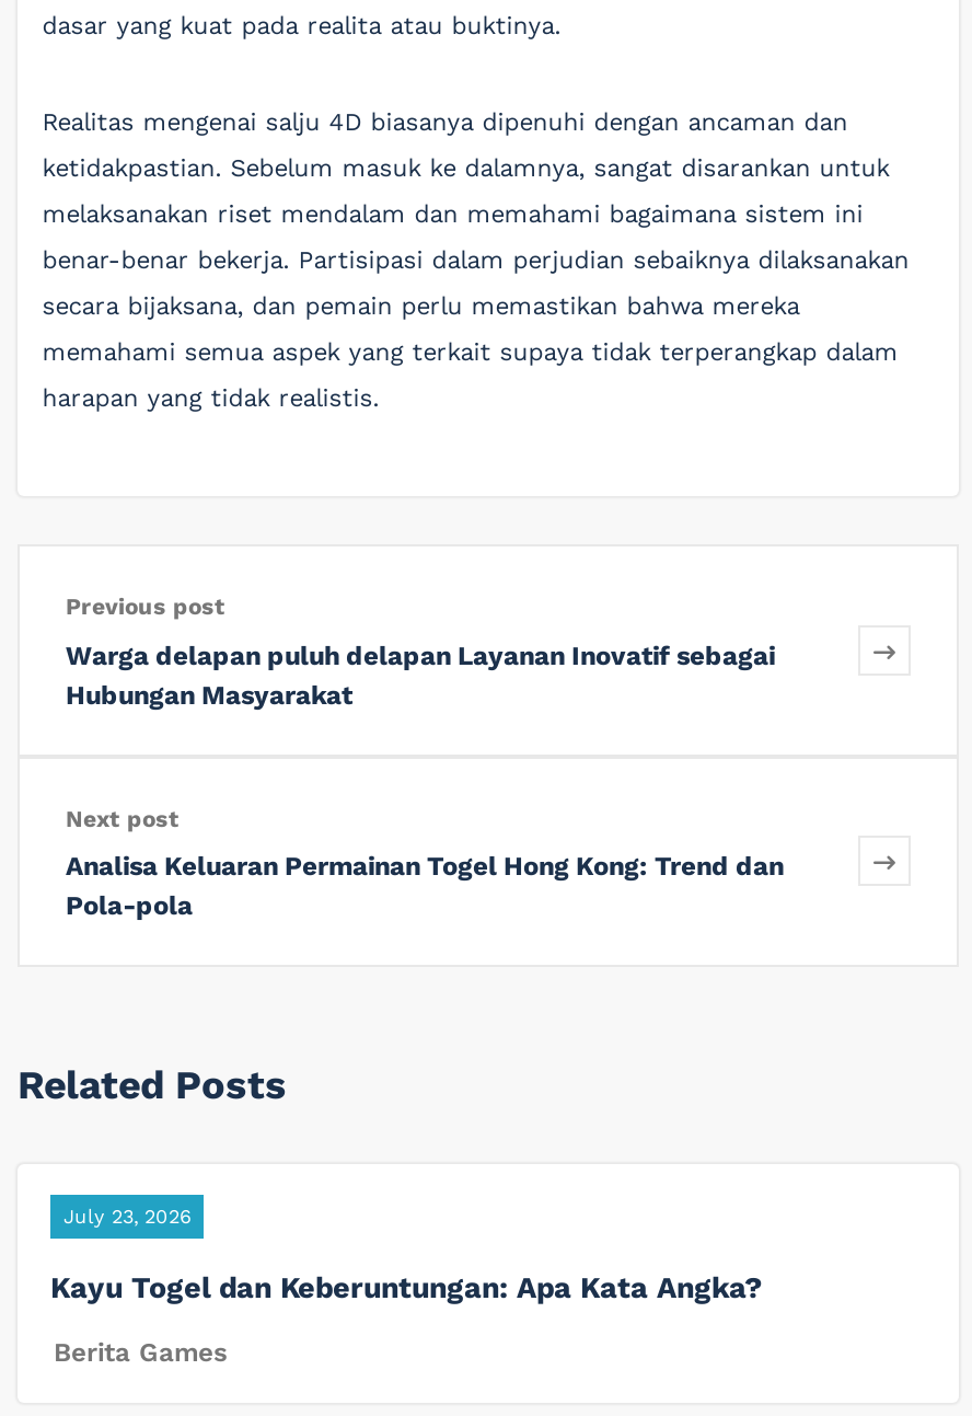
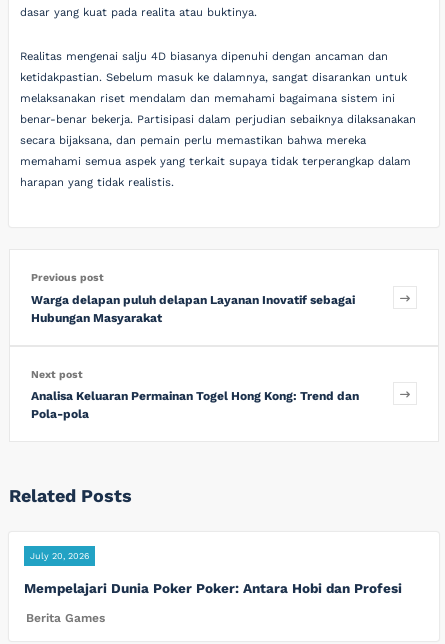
[63,1205,190,1227] July 23, 2026 -> [30,551,89,561] July 20, 2026
[50,1269,762,1304] Kayu Togel dan Keberuntungan: Apa Kata Angka? -> [24,580,402,596] Mempelajari Dunia Poker Poker: Antara Hobi dan Profesi

